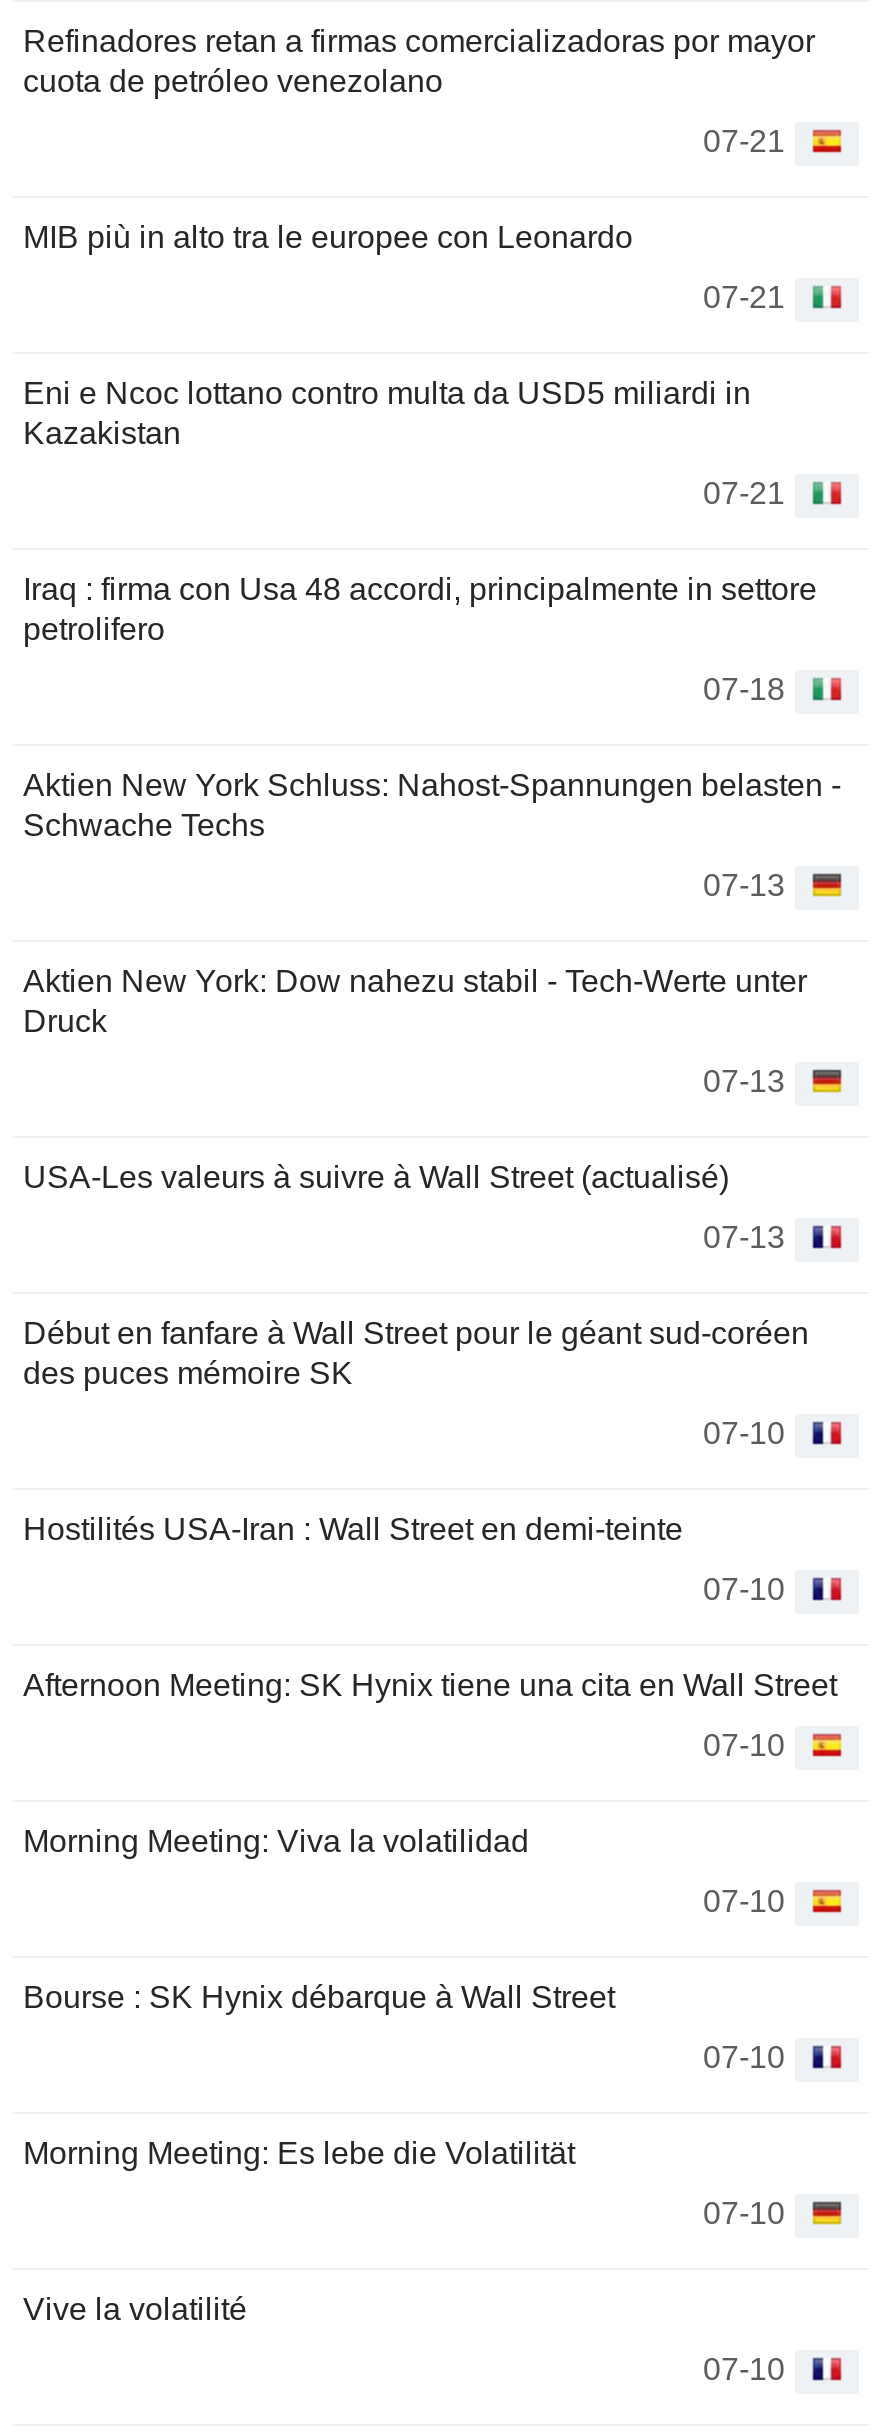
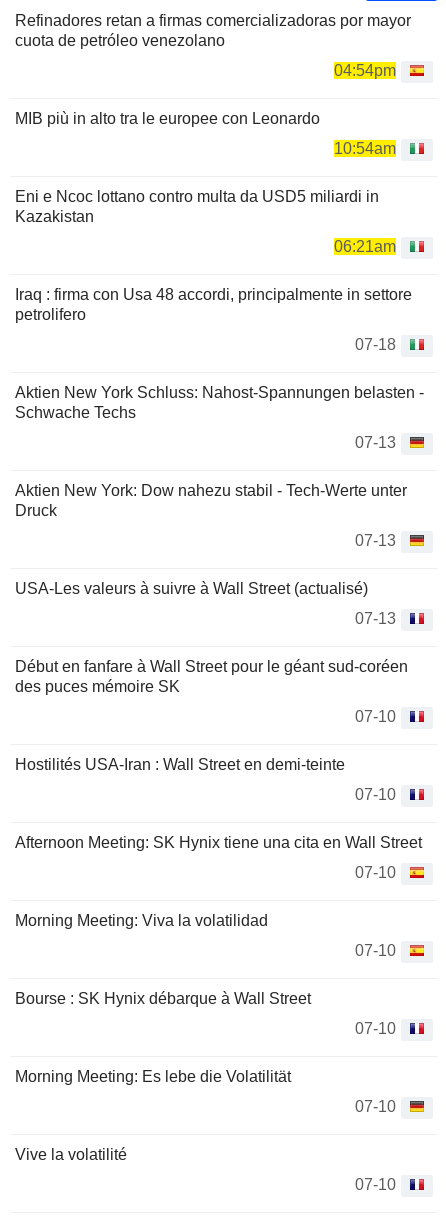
[703,124,785,158] 07-21 -> [334,62,396,79] 04:54pm
[703,280,785,314] 07-21 -> [334,140,396,157] 10:54am
[703,476,785,510] 07-21 -> [334,238,396,255] 06:21am

